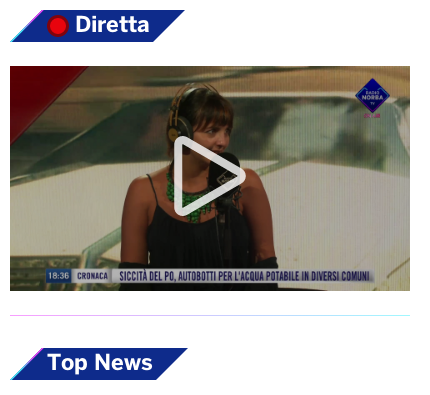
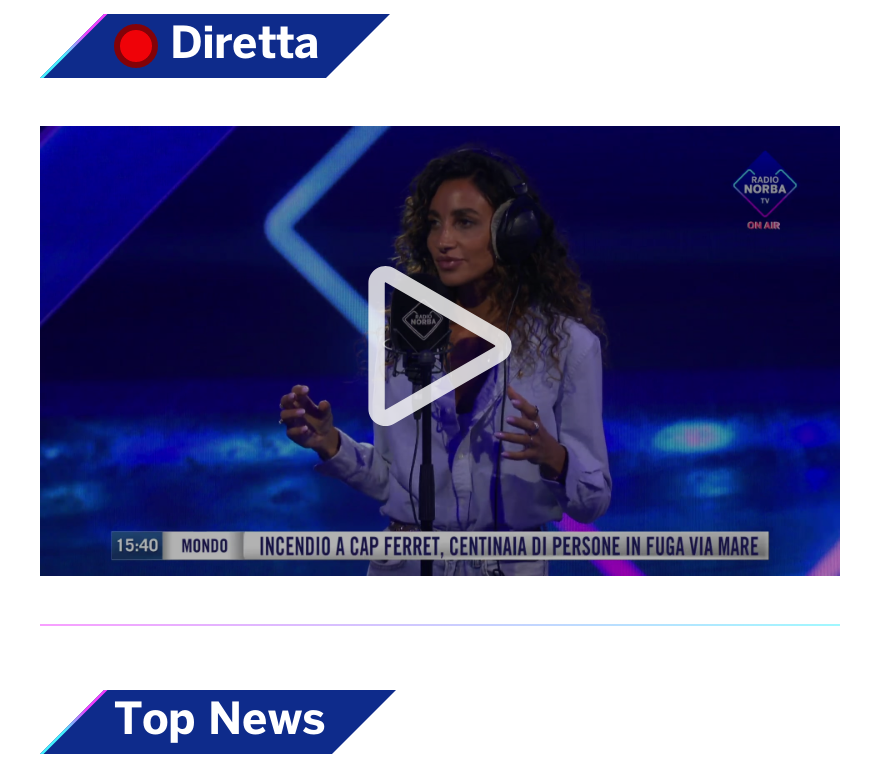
[9,65,411,292] [image] -> [38,124,842,578] [image]

